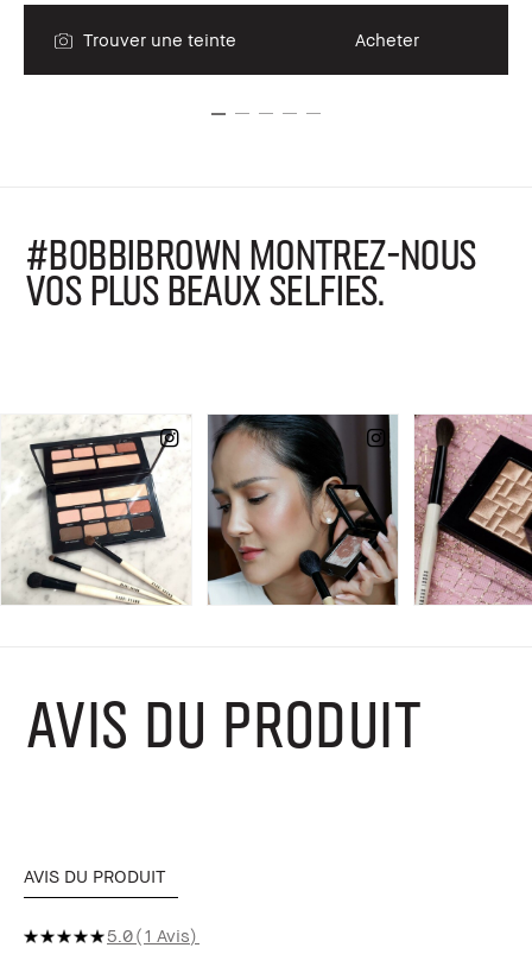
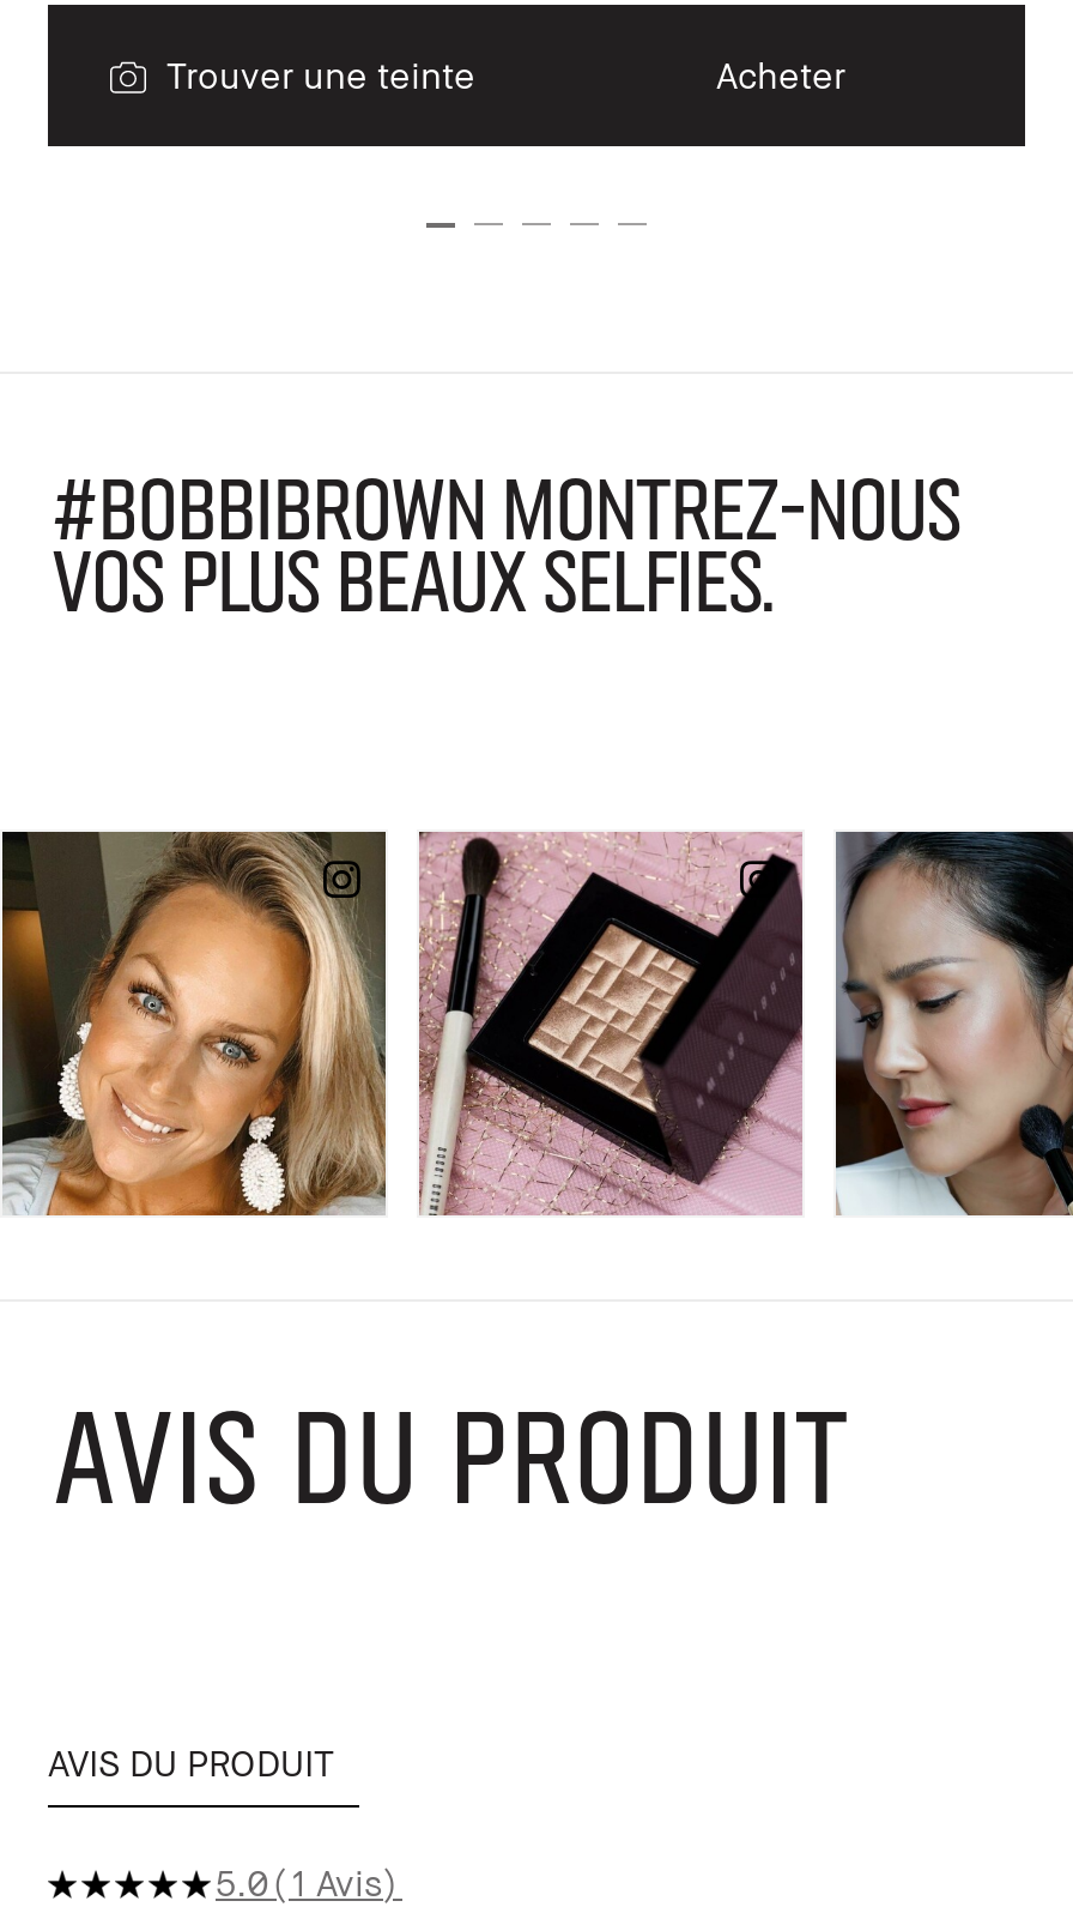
[4,415,191,605] [image] -> [7,829,388,1218] [image]
[207,413,398,606] [image] -> [417,832,805,1218] [image]
[413,415,528,606] [image] -> [833,829,1066,1215] [image]

